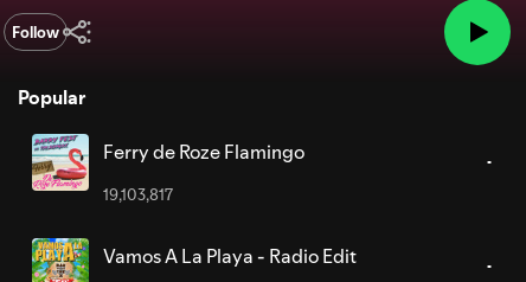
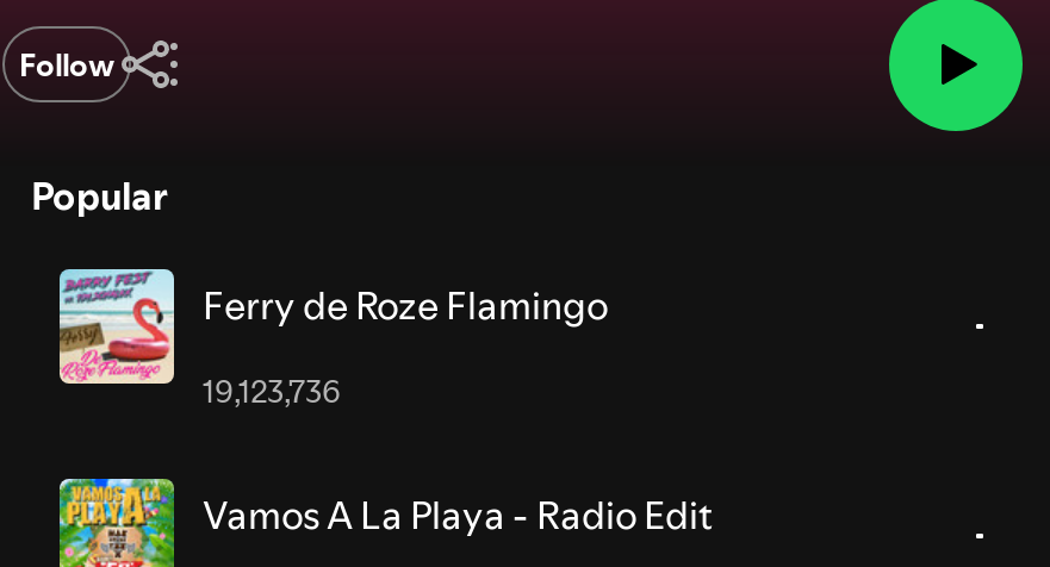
[103,184,173,205] 19,103,817 -> [203,370,341,413] 19,123,736

